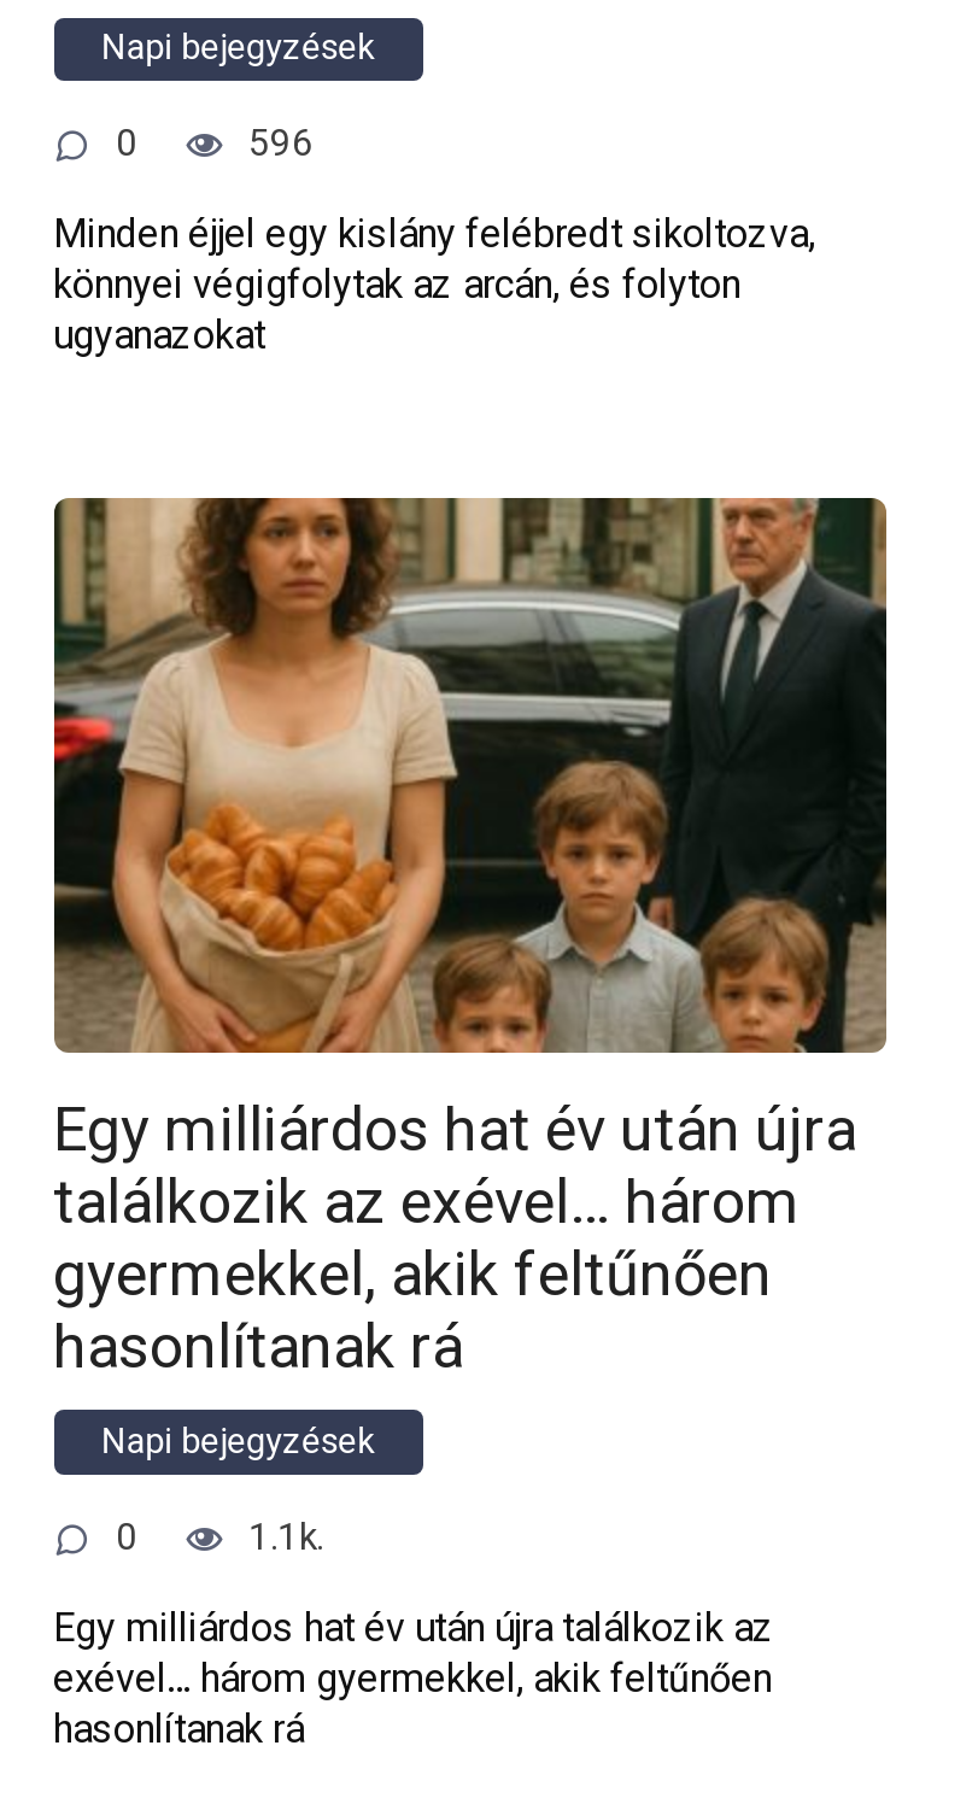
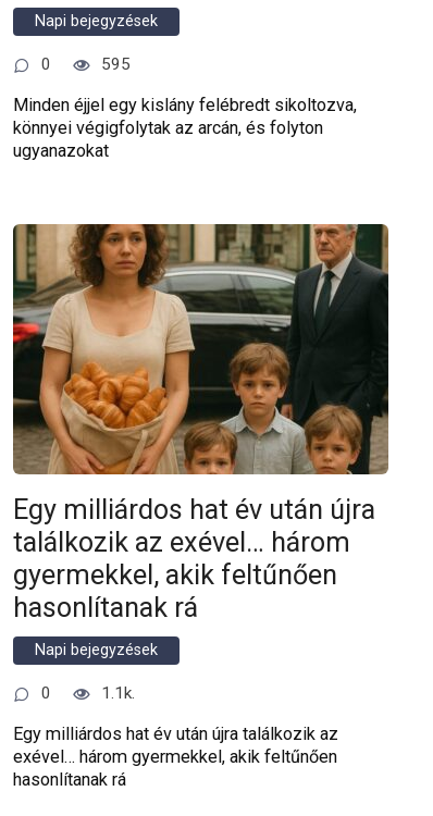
[248,123,314,166] 596 -> [101,55,130,75] 595

